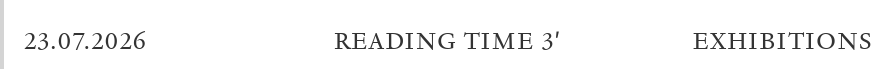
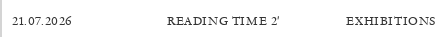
[24,27,562,55] 23.07.2026 | READING TIME 3′ -> [12,14,281,28] 21.07.2026 | READING TIME 2′

